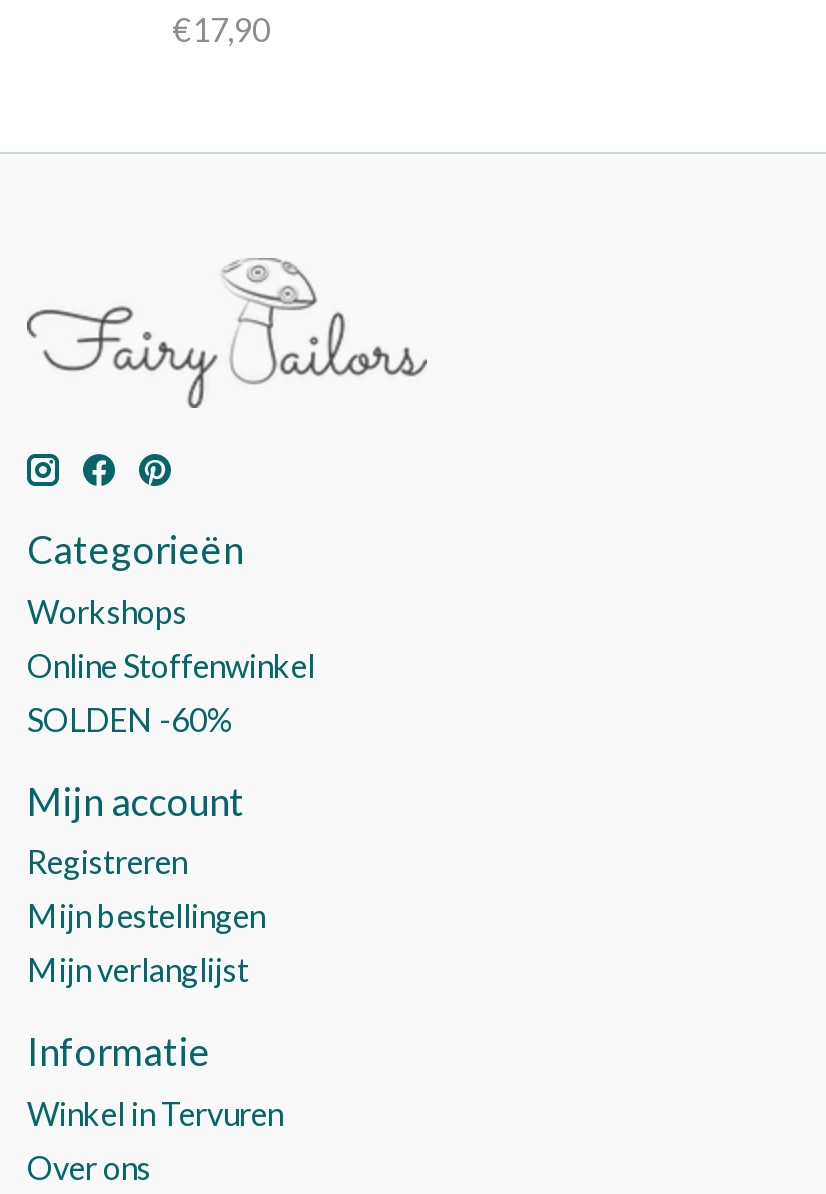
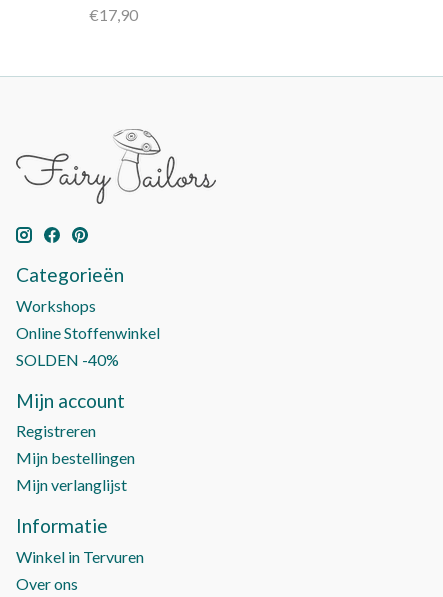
[27,700,233,738] SOLDEN -60% -> [16,350,119,369] SOLDEN -40%

